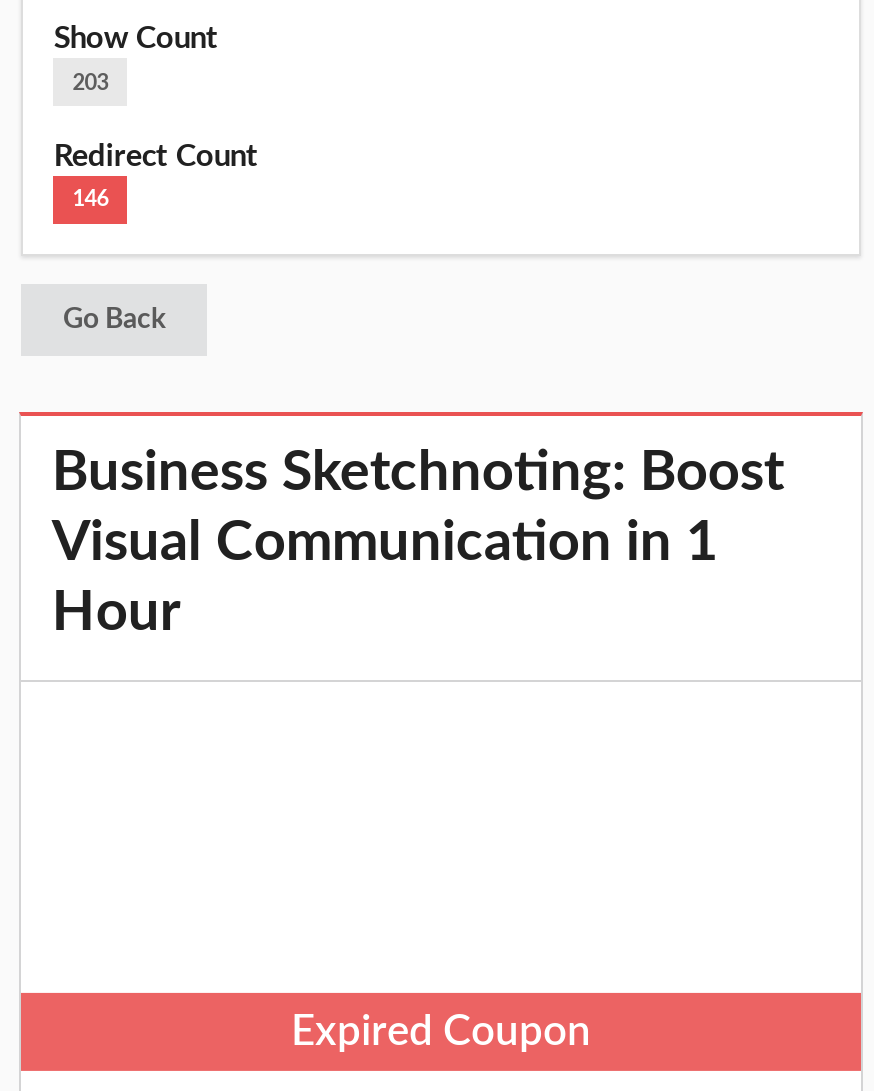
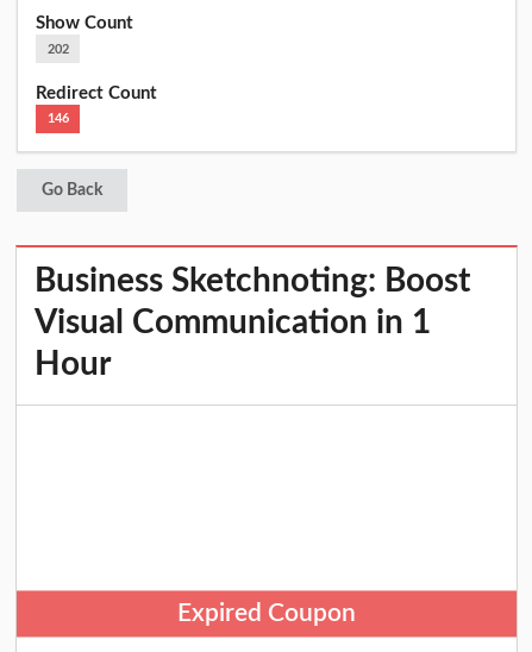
[72,71,108,93] 203 -> [47,42,69,56] 202

